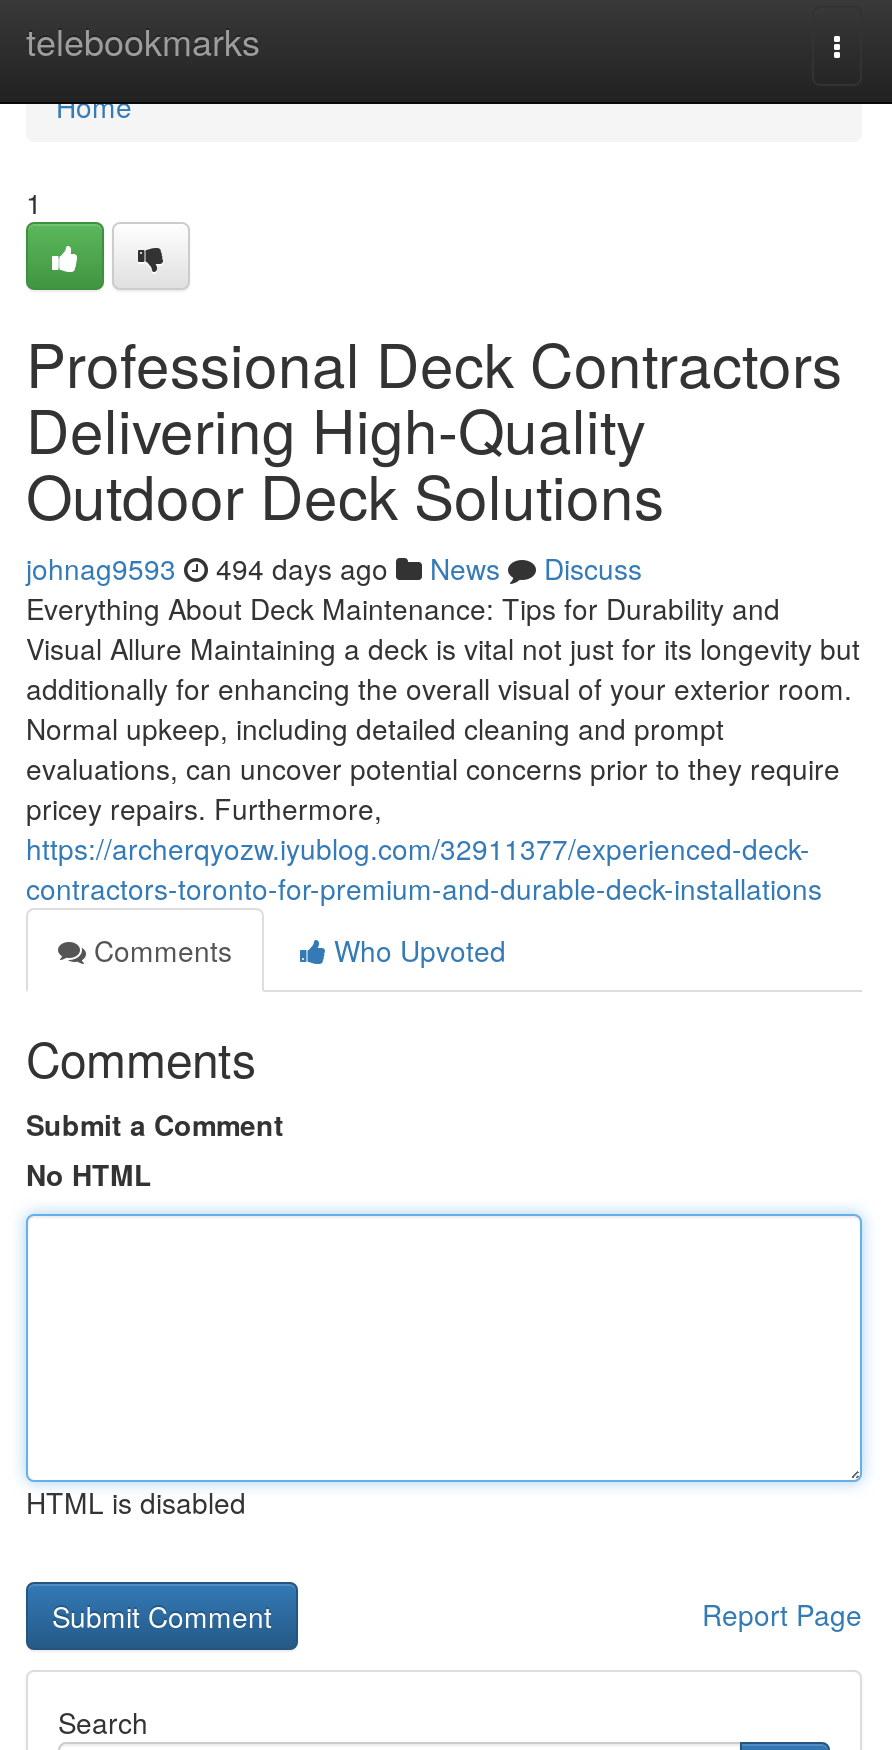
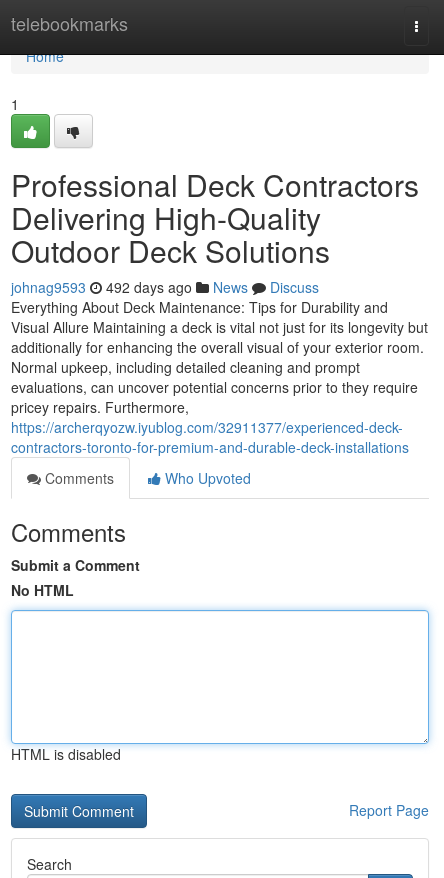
[26,548,642,588] johnag9593 494 days ago News Discuss -> [11,277,319,297] johnag9593 492 days ago News Discuss

